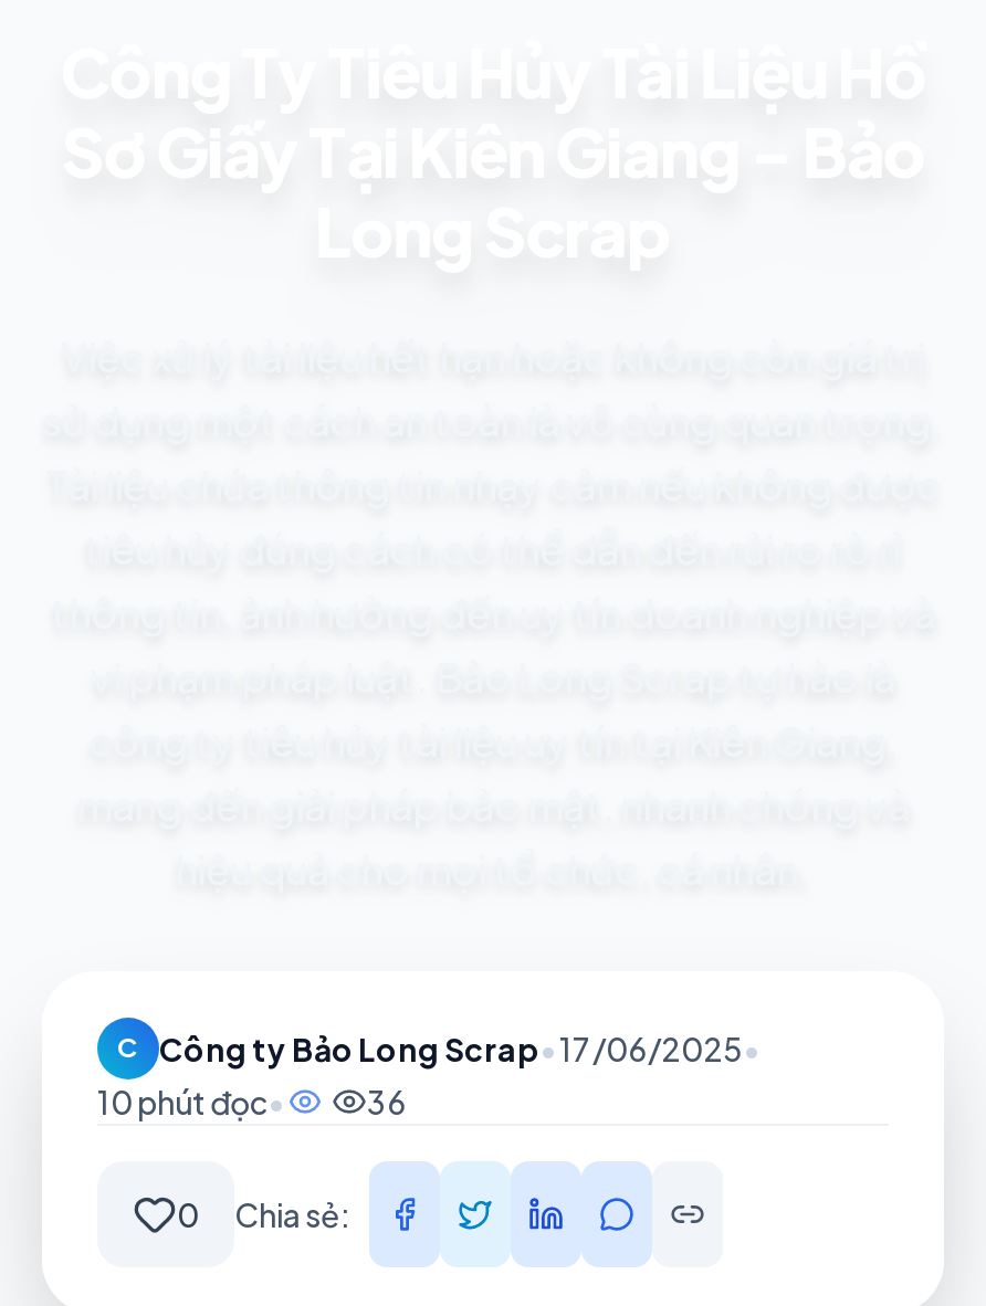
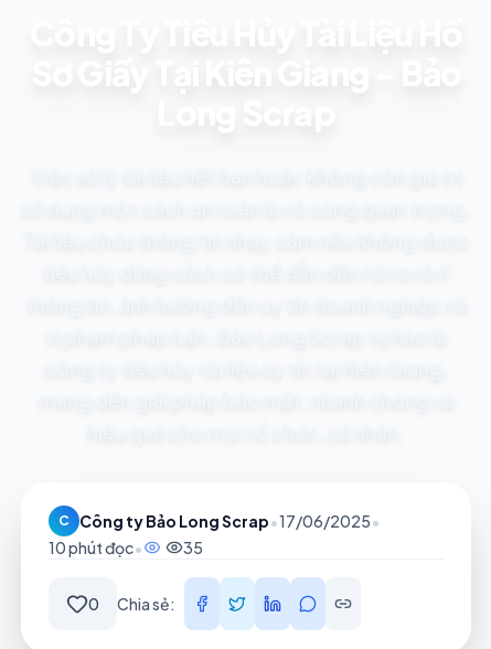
[97,1083,407,1122] 10 phút đọc • 36 -> [49,537,203,557] 10 phút đọc • 35

